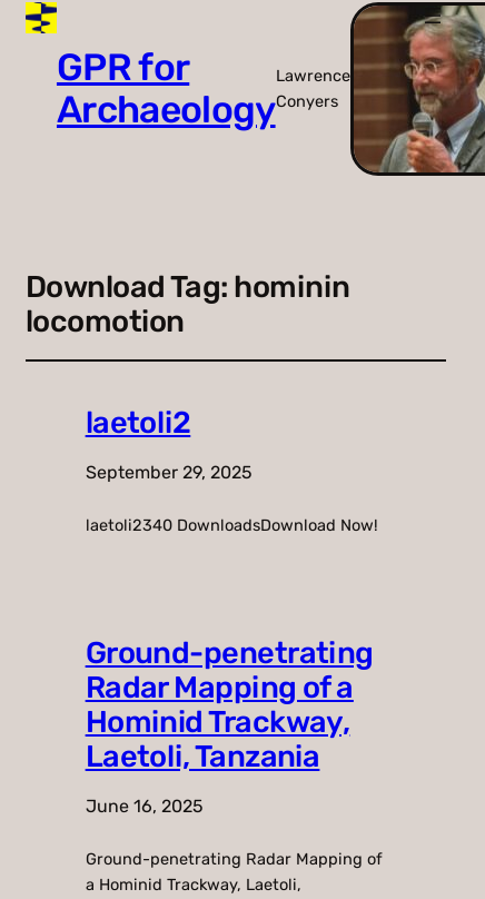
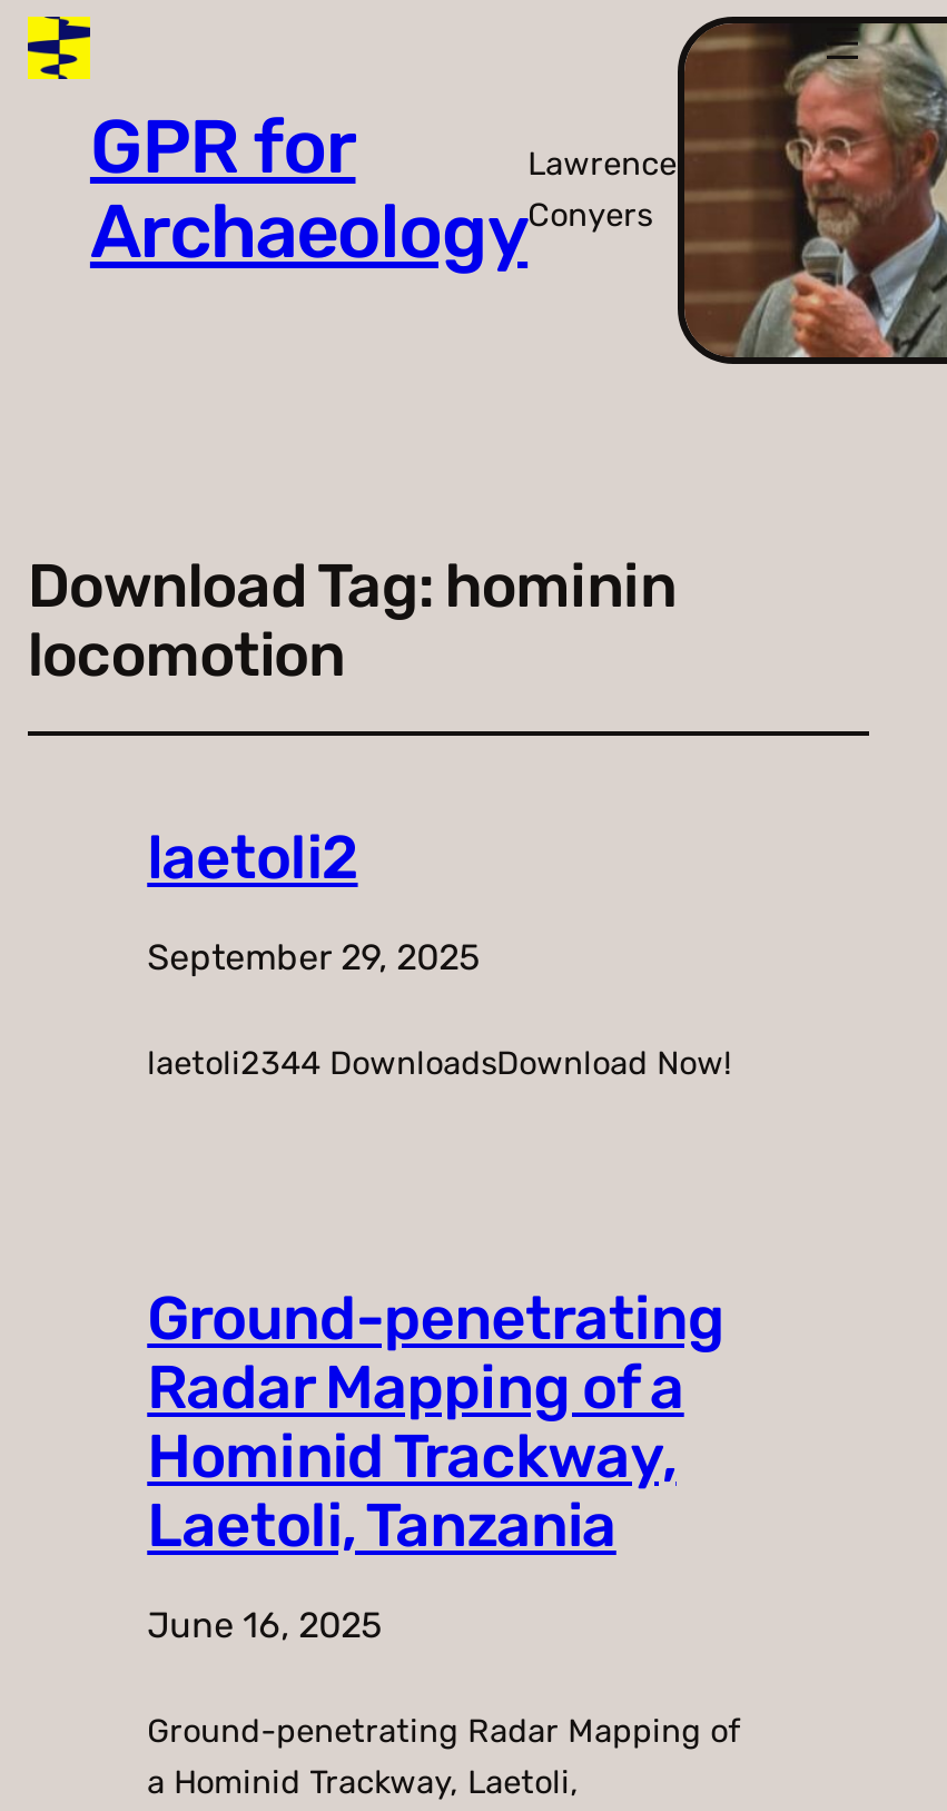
[85,515,378,535] laetoli2340 DownloadsDownload Now! -> [147,1043,732,1083] laetoli2344 DownloadsDownload Now!

